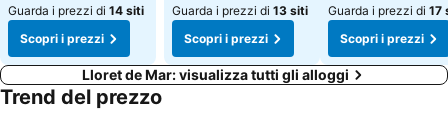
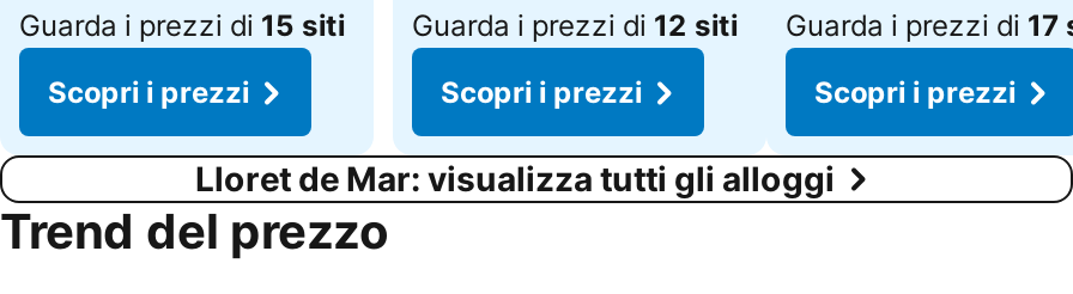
[8,3,144,18] Guarda i prezzi di 14 siti -> [19,7,345,43] Guarda i prezzi di 15 siti
[172,3,308,18] Guarda i prezzi di 13 siti -> [412,7,738,43] Guarda i prezzi di 12 siti

